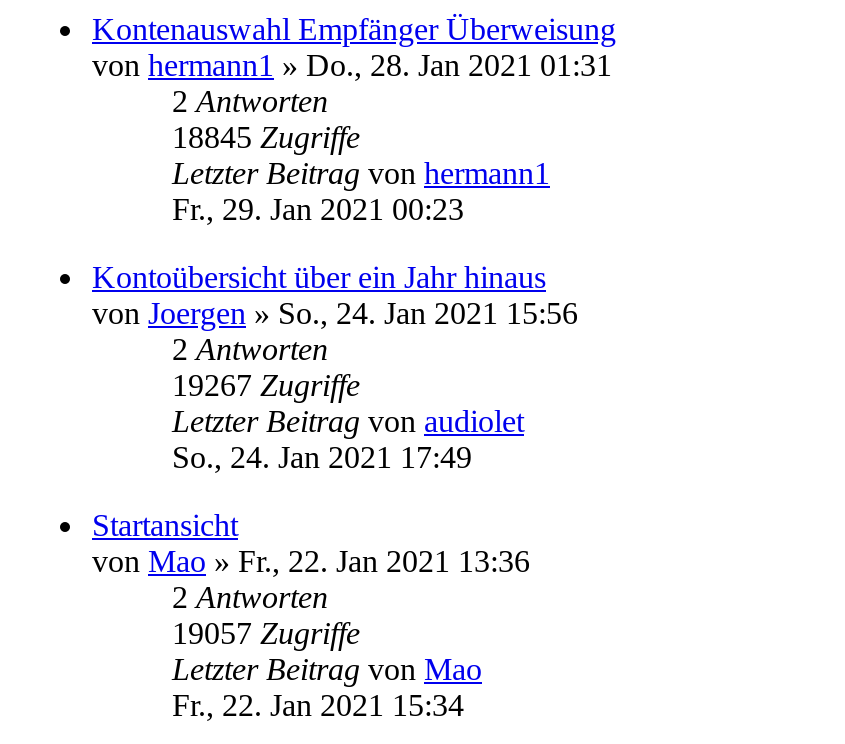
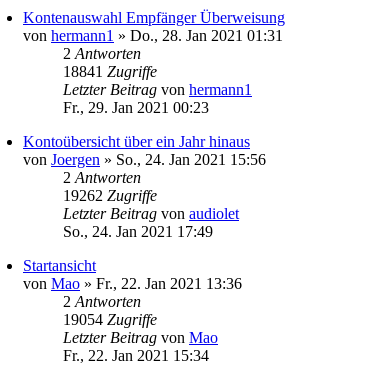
[172,120,360,154] 18845 Zugriffe -> [63,63,157,80] 18841 Zugriffe
[172,368,360,402] 19267 Zugriffe -> [63,187,157,204] 19262 Zugriffe
[172,616,360,650] 19057 Zugriffe -> [63,311,157,328] 19054 Zugriffe

